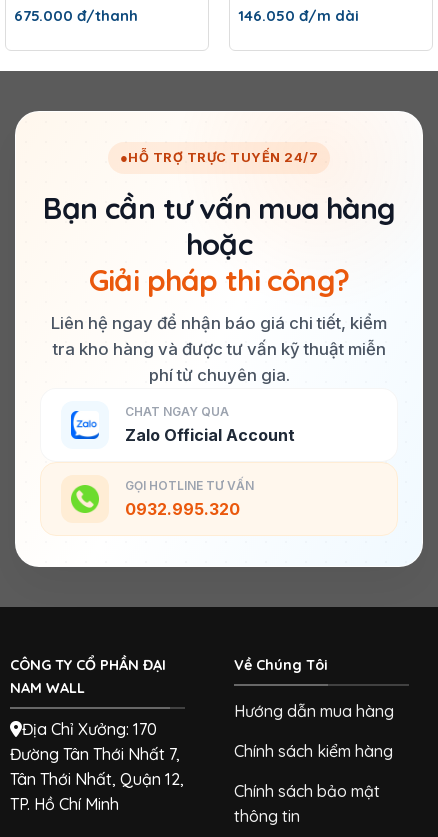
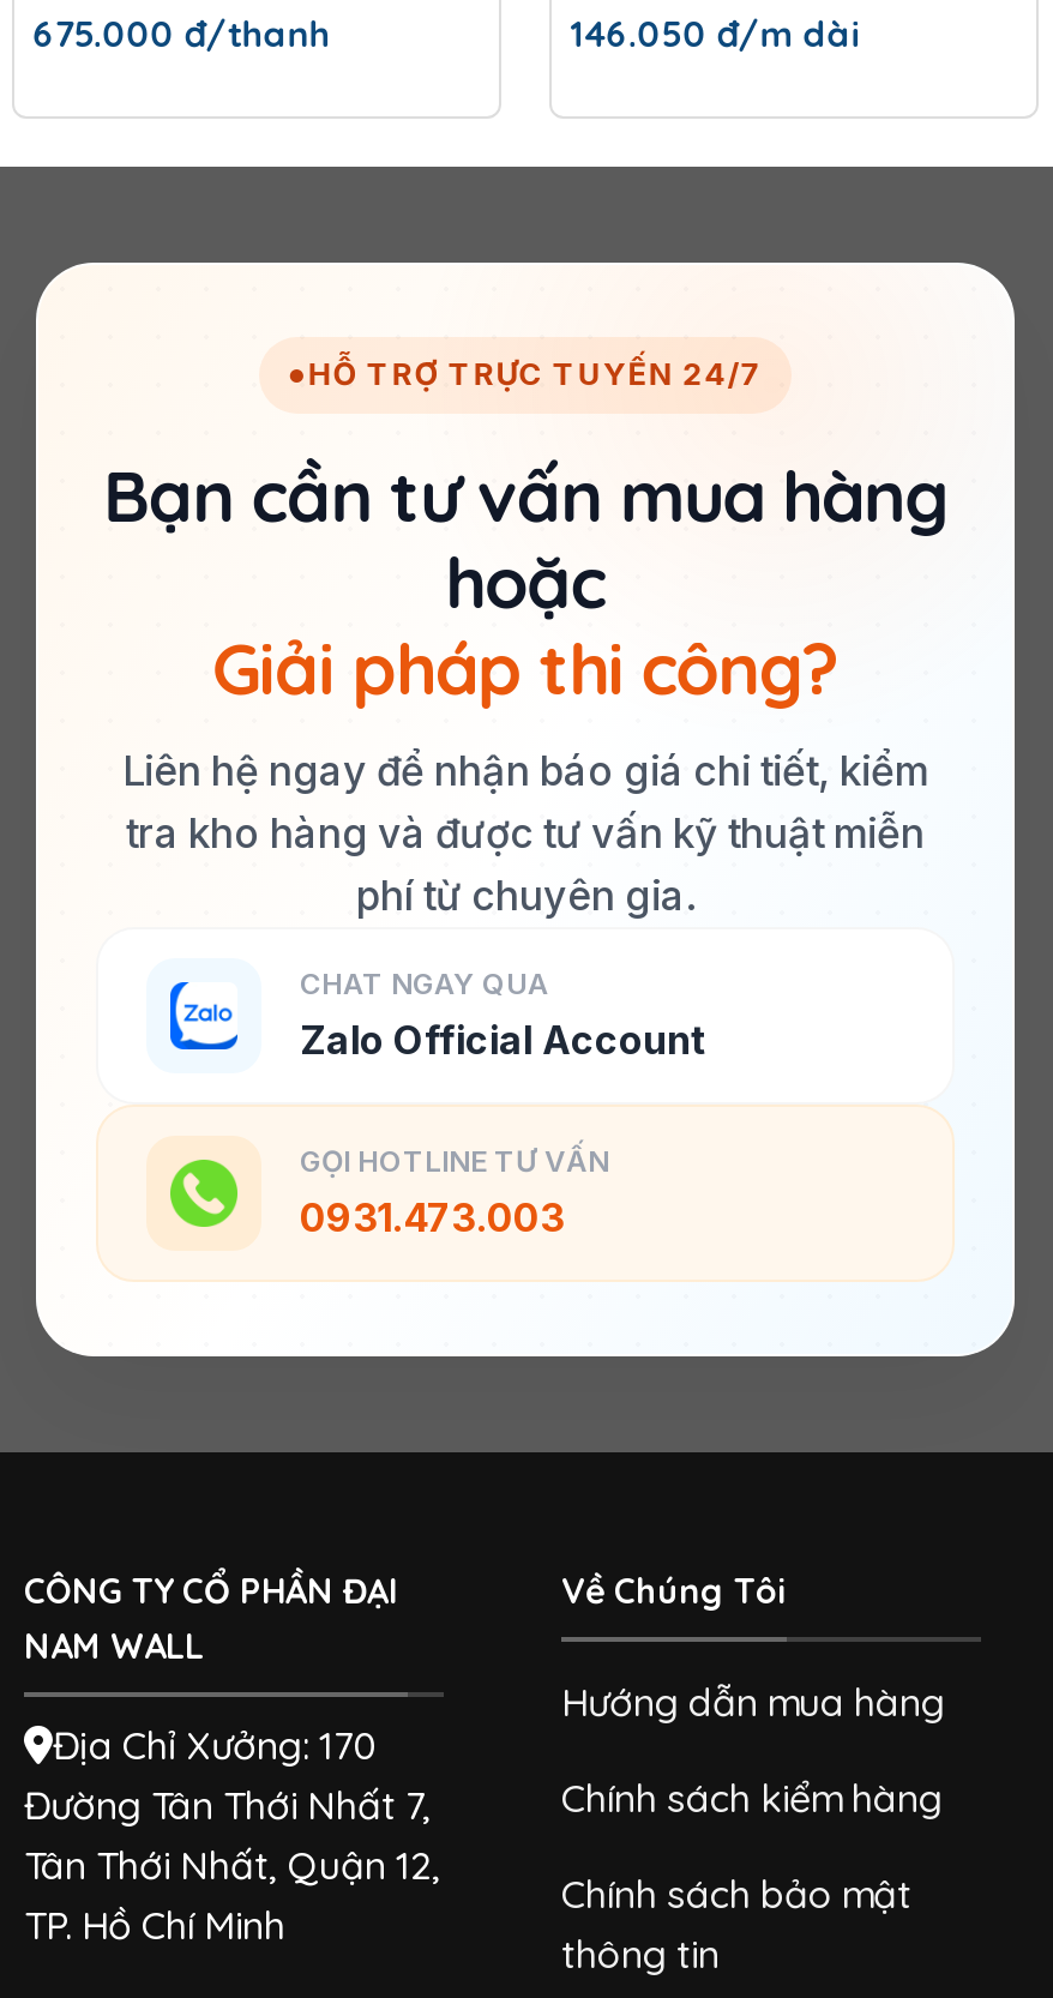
[125,499,240,519] 0932.995.320 -> [300,1193,564,1241] 0931.473.003

